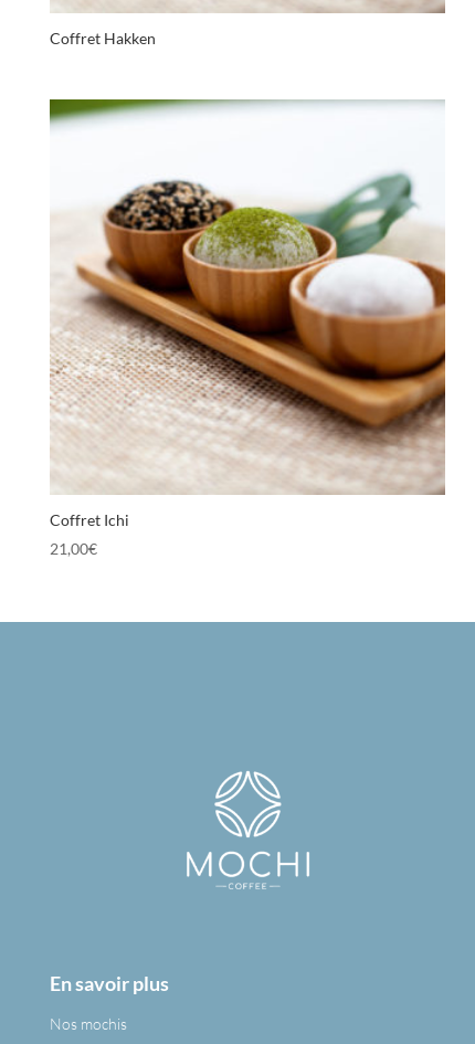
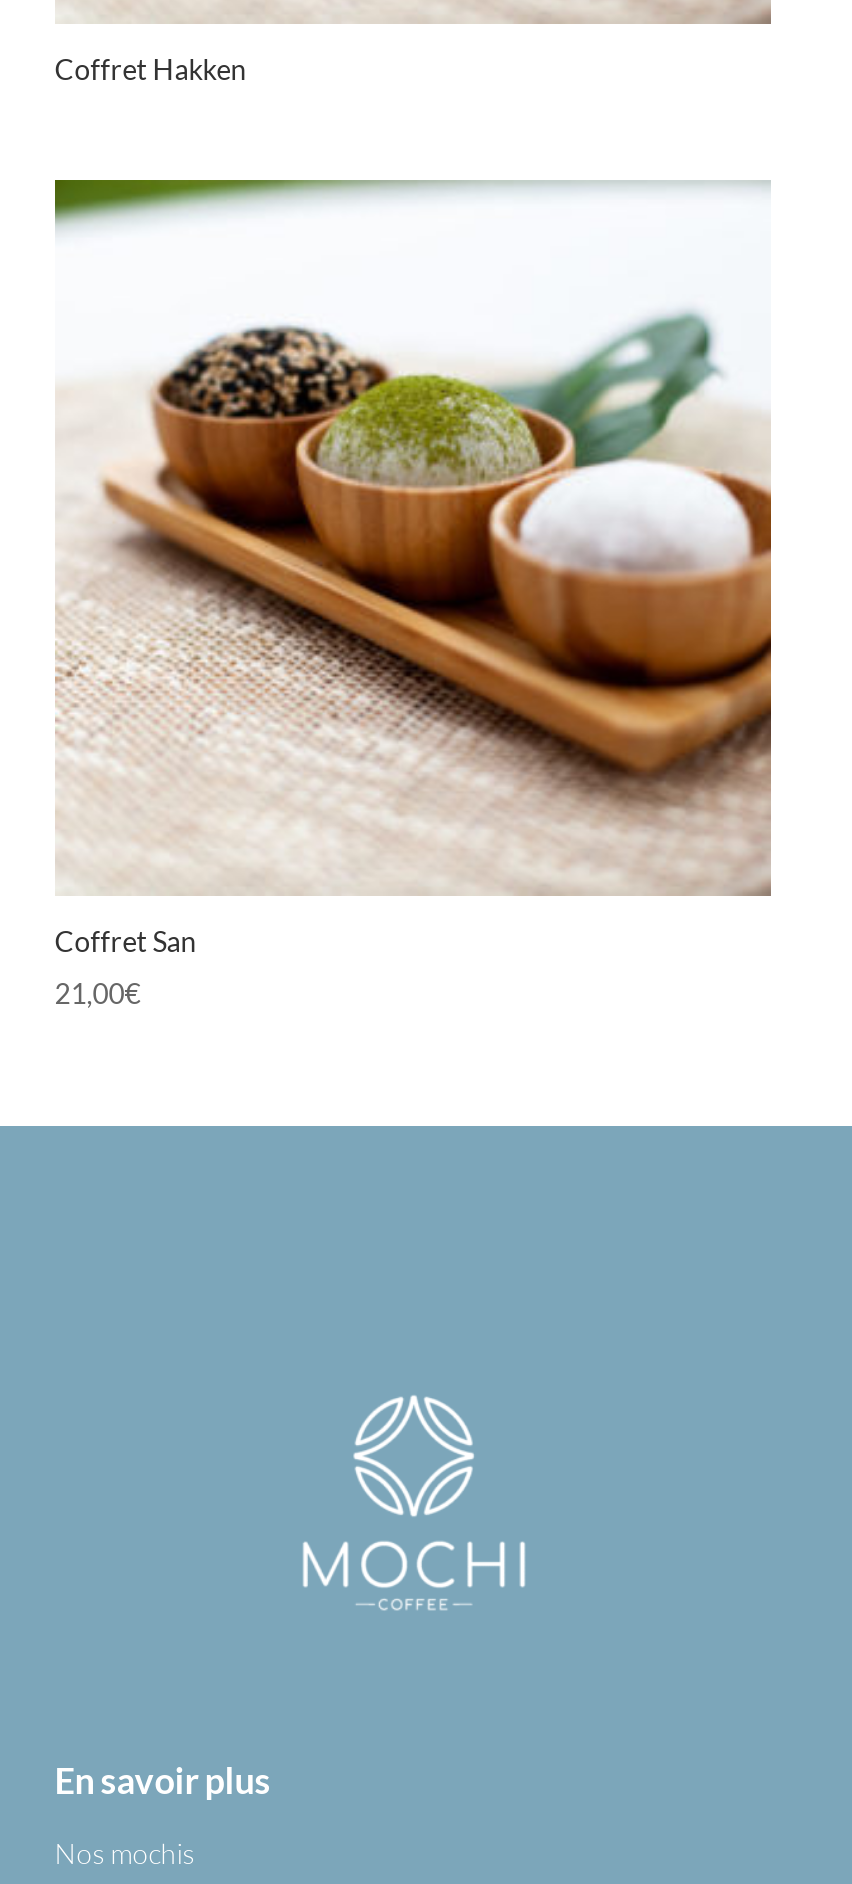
[49,511,129,529] Coffret Ichi -> [55,924,197,958] Coffret San

